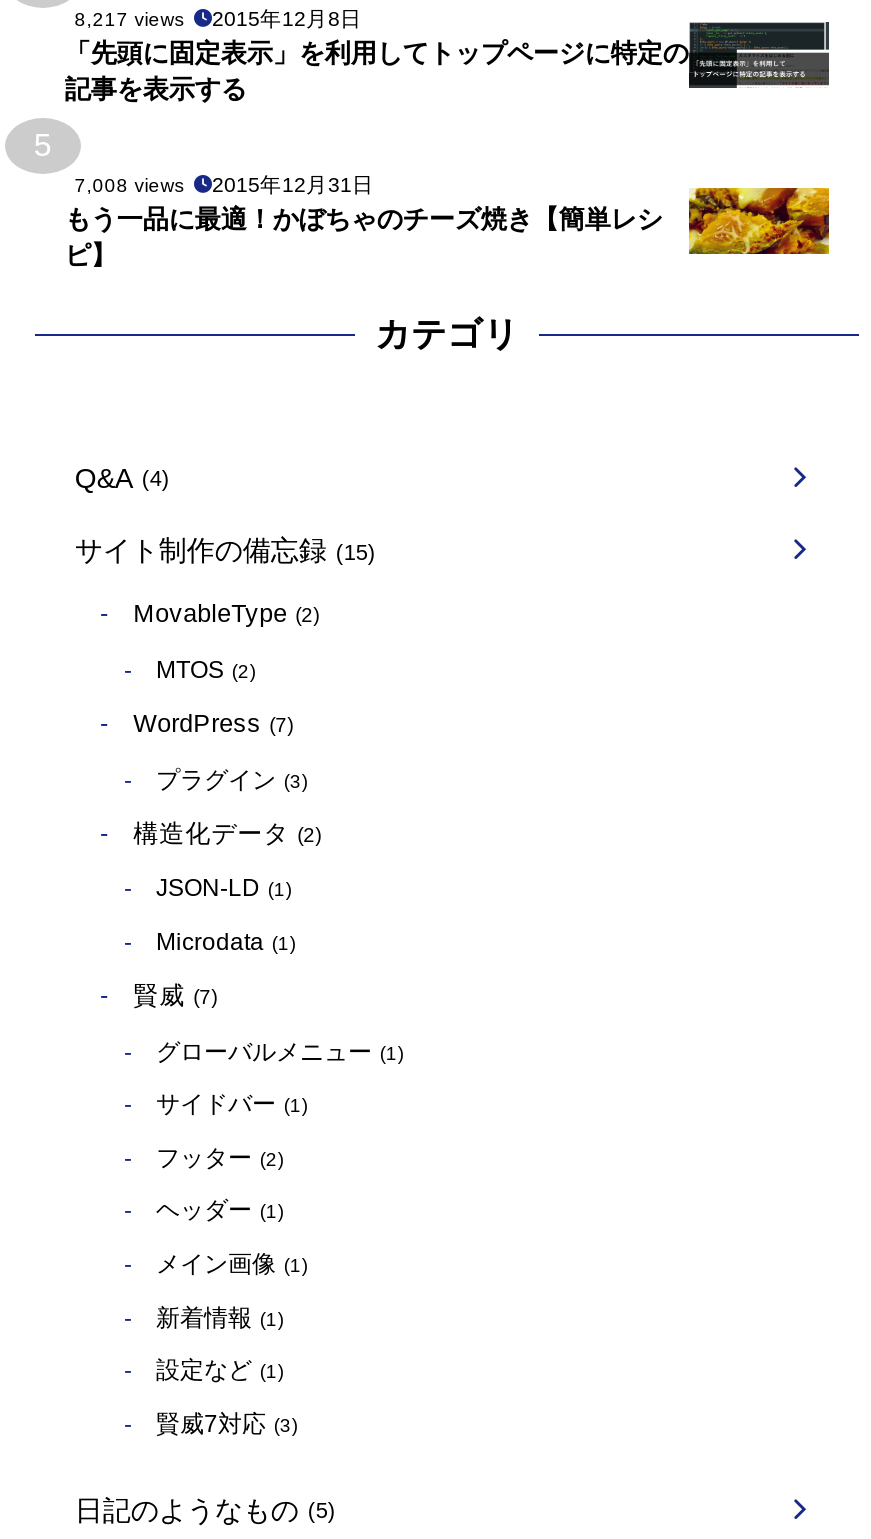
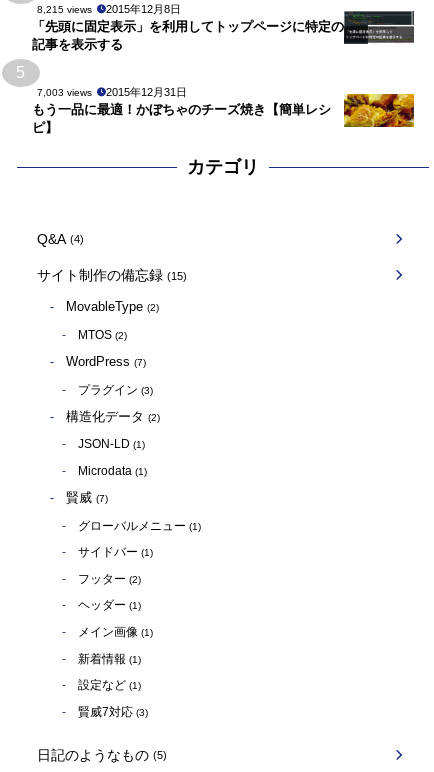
[74,5,362,30] 8,217 views 2015年12月8日 -> [37,3,180,15] 8,215 views 2015年12月8日
[74,171,374,196] 7,008 views 2015年12月31日 -> [37,86,186,98] 7,003 views 2015年12月31日

